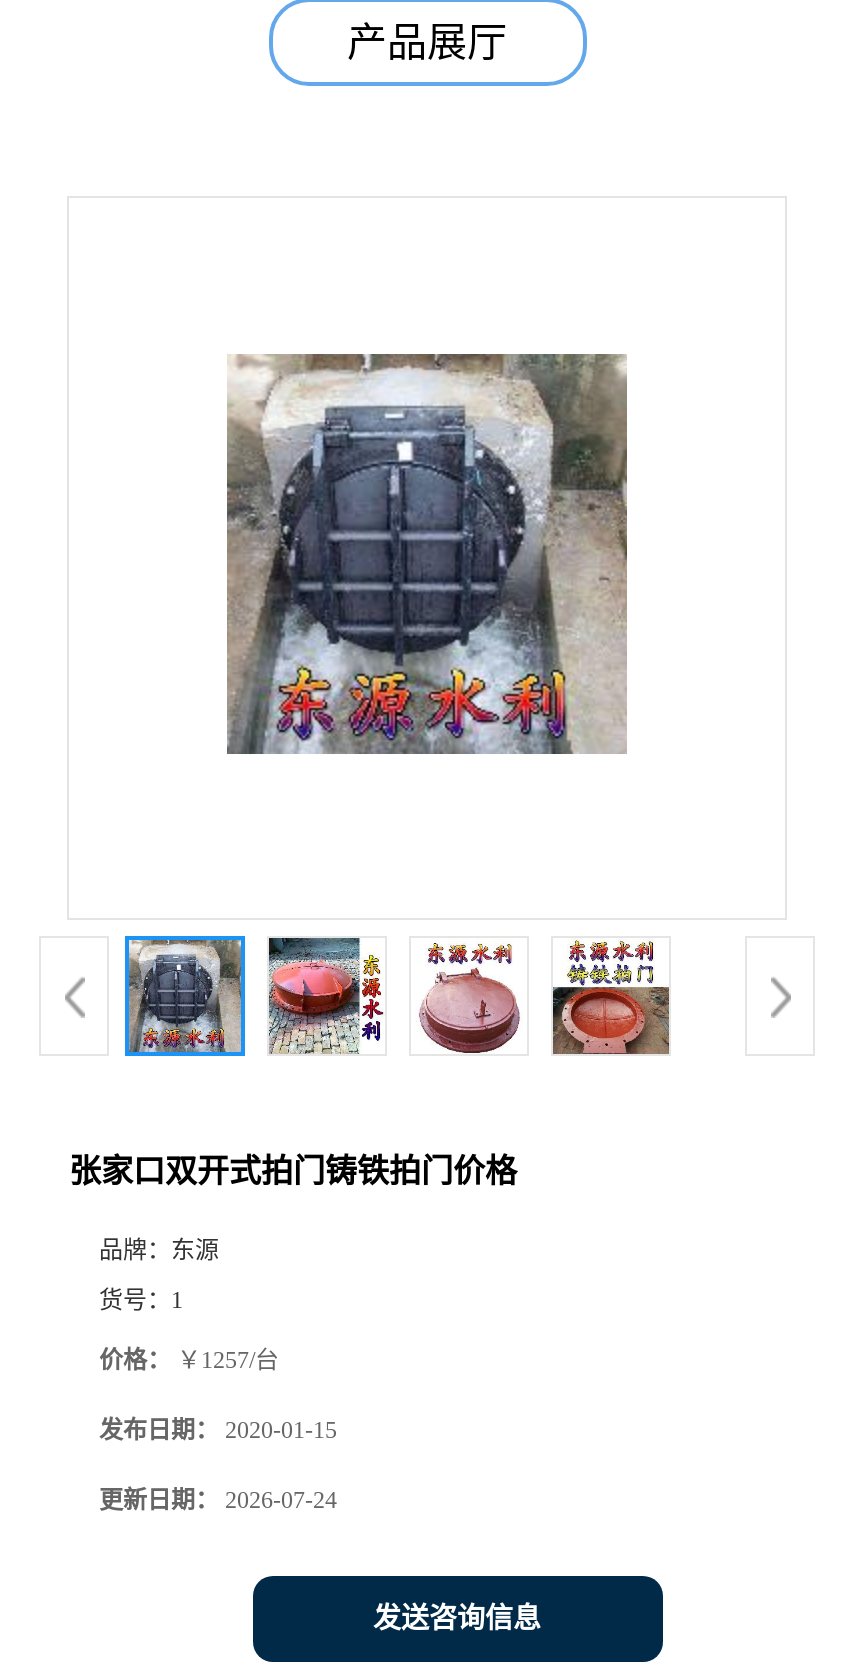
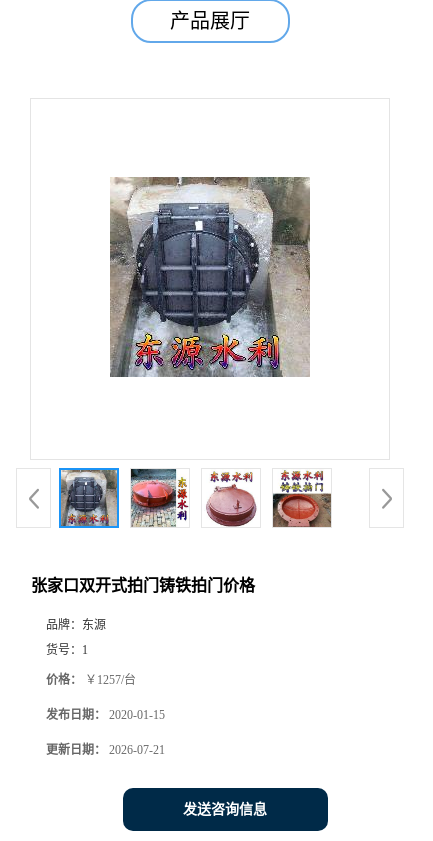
[99,1486,337,1514] 更新日期：2026-07-24 -> [46,743,165,757] 更新日期：2026-07-21

